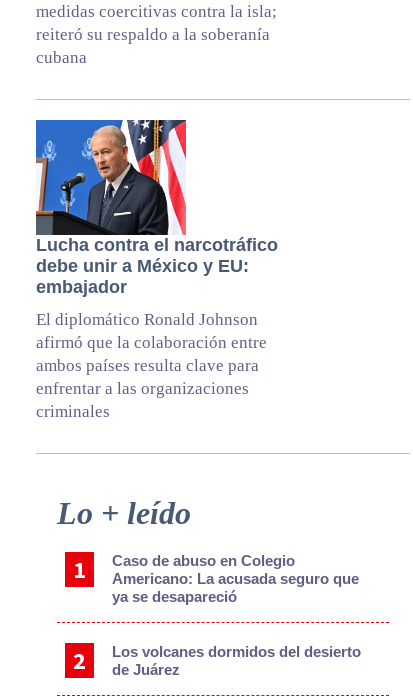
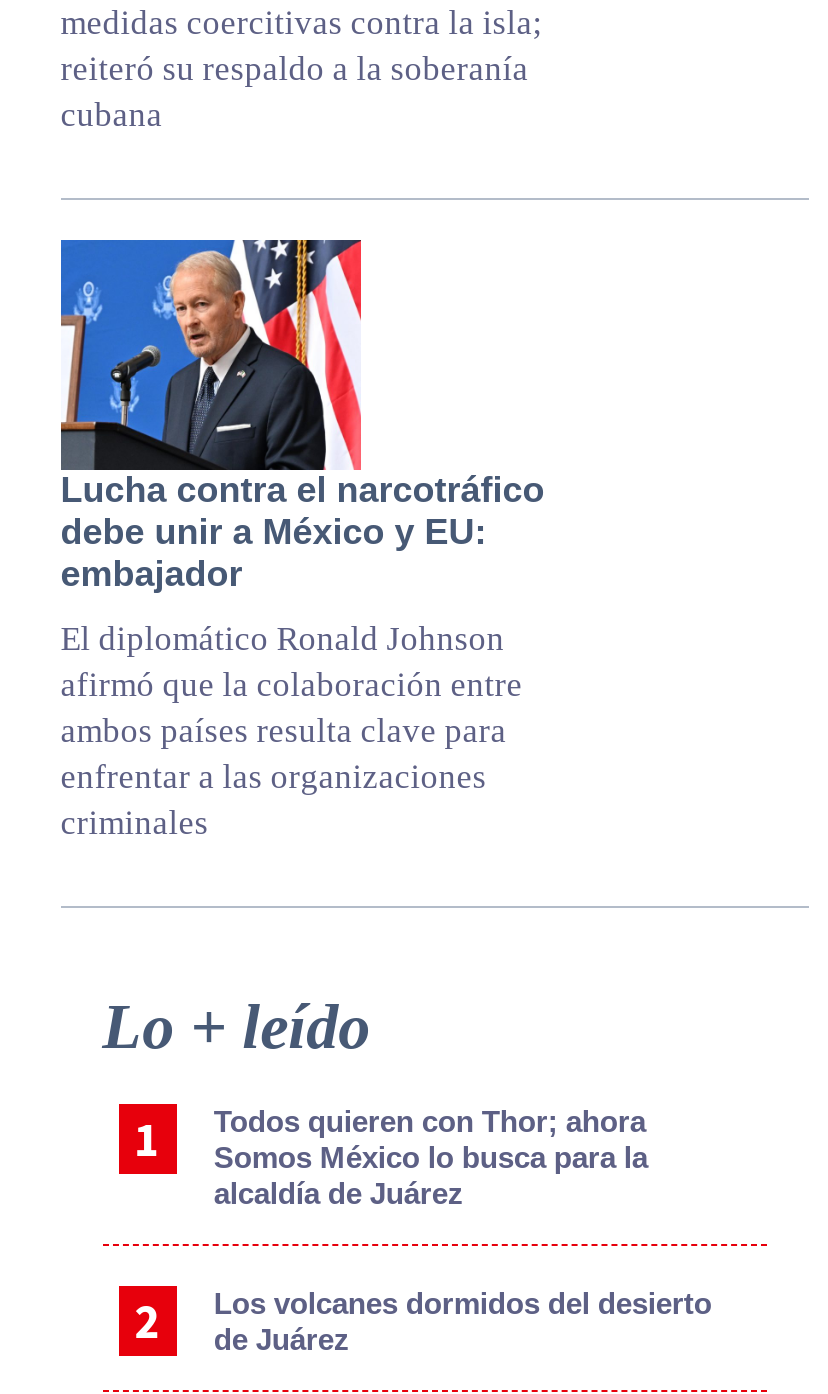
[112,552,359,605] Caso de abuso en Colegio | Americano: La acusada seguro que | ya se desapareció -> [214,1104,648,1210] Todos quieren con Thor; ahora | Somos México lo busca para la | alcaldía de Juárez

